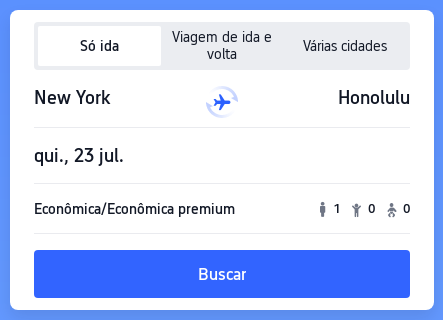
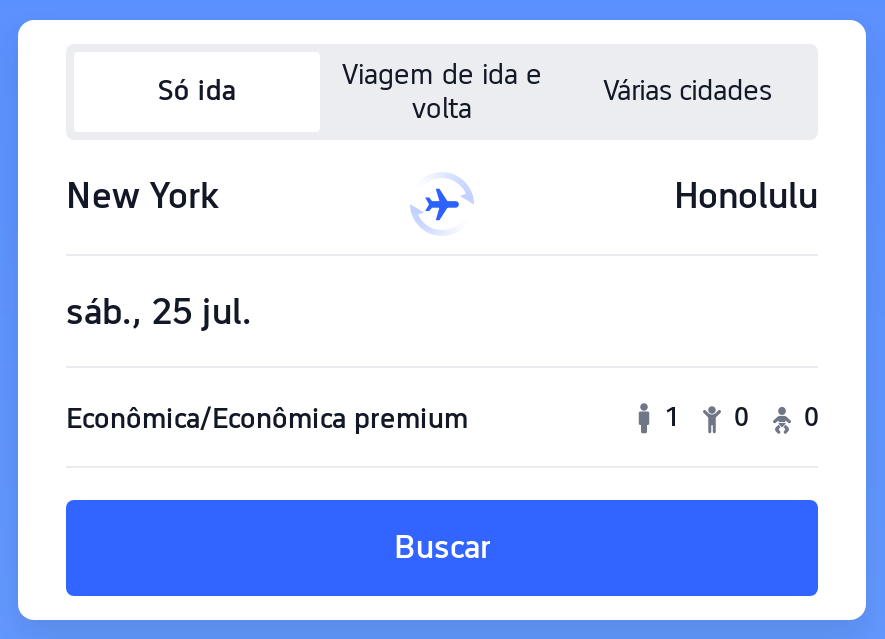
[34,145,124,166] qui., 23 jul. -> [66,289,252,331] sáb., 25 jul.

